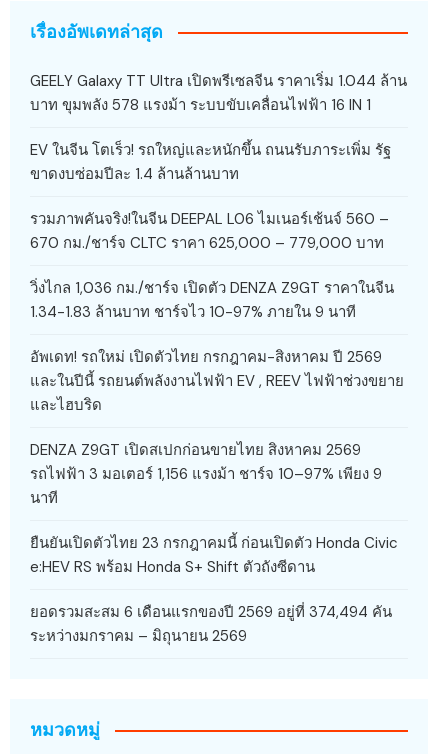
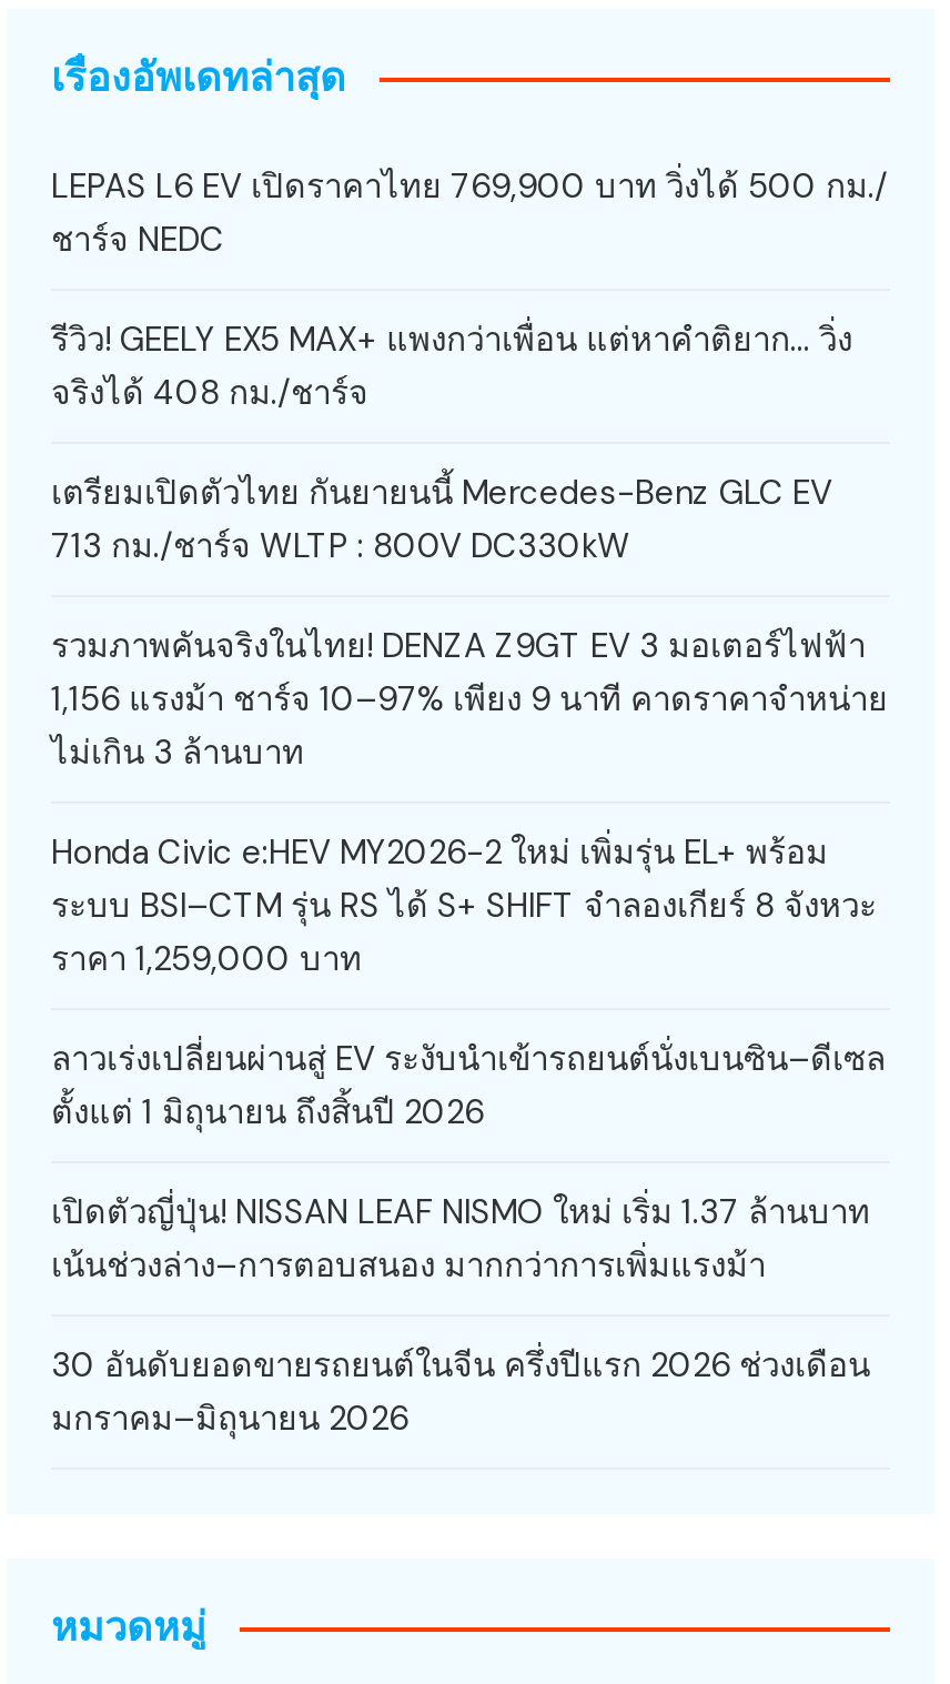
[30,71,407,115] GEELY Galaxy TT Ultra เปิดพรีเซลจีน ราคาเริ่ม 1.044 ล้าน | บาท ขุมพลัง 578 แรงม้า ระบบขับเคลื่อนไฟฟ้า 16 IN 1 -> [51,165,888,263] LEPAS L6 EV เปิดราคาไทย 769,900 บาท วิ่งได้ 500 กม./ | ชาร์จ NEDC
[30,140,391,184] EV ในจีน โตเร็ว! รถใหญ่และหนักขึ้น ถนนรับภาระเพิ่ม รัฐ | ขาดงบซ่อมปีละ 1.4 ล้านล้านบาท -> [51,319,852,416] รีวิว! GEELY EX5 MAX+ แพงกว่าเพื่อน แต่หาคำติยาก… วิ่ง | จริงได้ 408 กม./ชาร์จ
[30,209,389,253] รวมภาพคันจริง!ในจีน DEEPAL L06 ไมเนอร์เช้นจ์ 560 – | 670 กม./ชาร์จ CLTC ราคา 625,000 – 779,000 บาท -> [51,472,832,569] เตรียมเปิดตัวไทย กันยายนนี้ Mercedes-Benz GLC EV | 713 กม./ชาร์จ WLTP : 800V DC330kW
[30,278,394,322] วิ่งไกล 1,036 กม./ชาร์จ เปิดตัว DENZA Z9GT ราคาในจีน | 1.34-1.83 ล้านบาท ชาร์จไว 10-97% ภายใน 9 นาที -> [51,625,888,776] รวมภาพคันจริงในไทย! DENZA Z9GT EV 3 มอเตอร์ไฟฟ้า | 1,156 แรงม้า ชาร์จ 10–97% เพียง 9 นาที คาดราคาจำหน่าย | ไม่เกิน 3 ล้านบาท
[30,347,404,415] อัพเดท! รถใหม่ เปิดตัวไทย กรกฎาคม-สิงหาคม ปี 2569 | และในปีนี้ รถยนต์พลังงานไฟฟ้า EV , REEV ไฟฟ้าช่วงขยาย | และไฮบริด -> [51,831,877,982] Honda Civic e:HEV MY2026-2 ใหม่ เพิ่มรุ่น EL+ พร้อม | ระบบ BSI–CTM รุ่น RS ได้ S+ SHIFT จำลองเกียร์ 8 จังหวะ | ราคา 1,259,000 บาท
[30,440,382,508] DENZA Z9GT เปิดสเปกก่อนขายไทย สิงหาคม 2569 | รถไฟฟ้า 3 มอเตอร์ 1,156 แรงม้า ชาร์จ 10–97% เพียง 9 | นาที -> [51,1038,886,1136] ลาวเร่งเปลี่ยนผ่านสู่ EV ระงับนำเข้ารถยนต์นั่งเบนซิน–ดีเซล | ตั้งแต่ 1 มิถุนายน ถึงสิ้นปี 2026
[30,533,398,577] ยืนยันเปิดตัวไทย 23 กรกฎาคมนี้ ก่อนเปิดตัว Honda Civic | e:HEV RS พร้อม Honda S+ Shift ตัวถังซีดาน -> [51,1191,870,1289] เปิดตัวญี่ปุ่น! NISSAN LEAF NISMO ใหม่ เริ่ม 1.37 ล้านบาท | เน้นช่วงล่าง–การตอบสนอง มากกว่าการเพิ่มแรงม้า
[30,602,392,646] ยอดรวมสะสม 6 เดือนแรกของปี 2569 อยู่ที่ 374,494 คัน | ระหว่างมกราคม – มิถุนายน 2569 -> [51,1344,870,1442] 30 อันดับยอดขายรถยนต์ในจีน ครึ่งปีแรก 2026 ช่วงเดือน | มกราคม–มิถุนายน 2026

